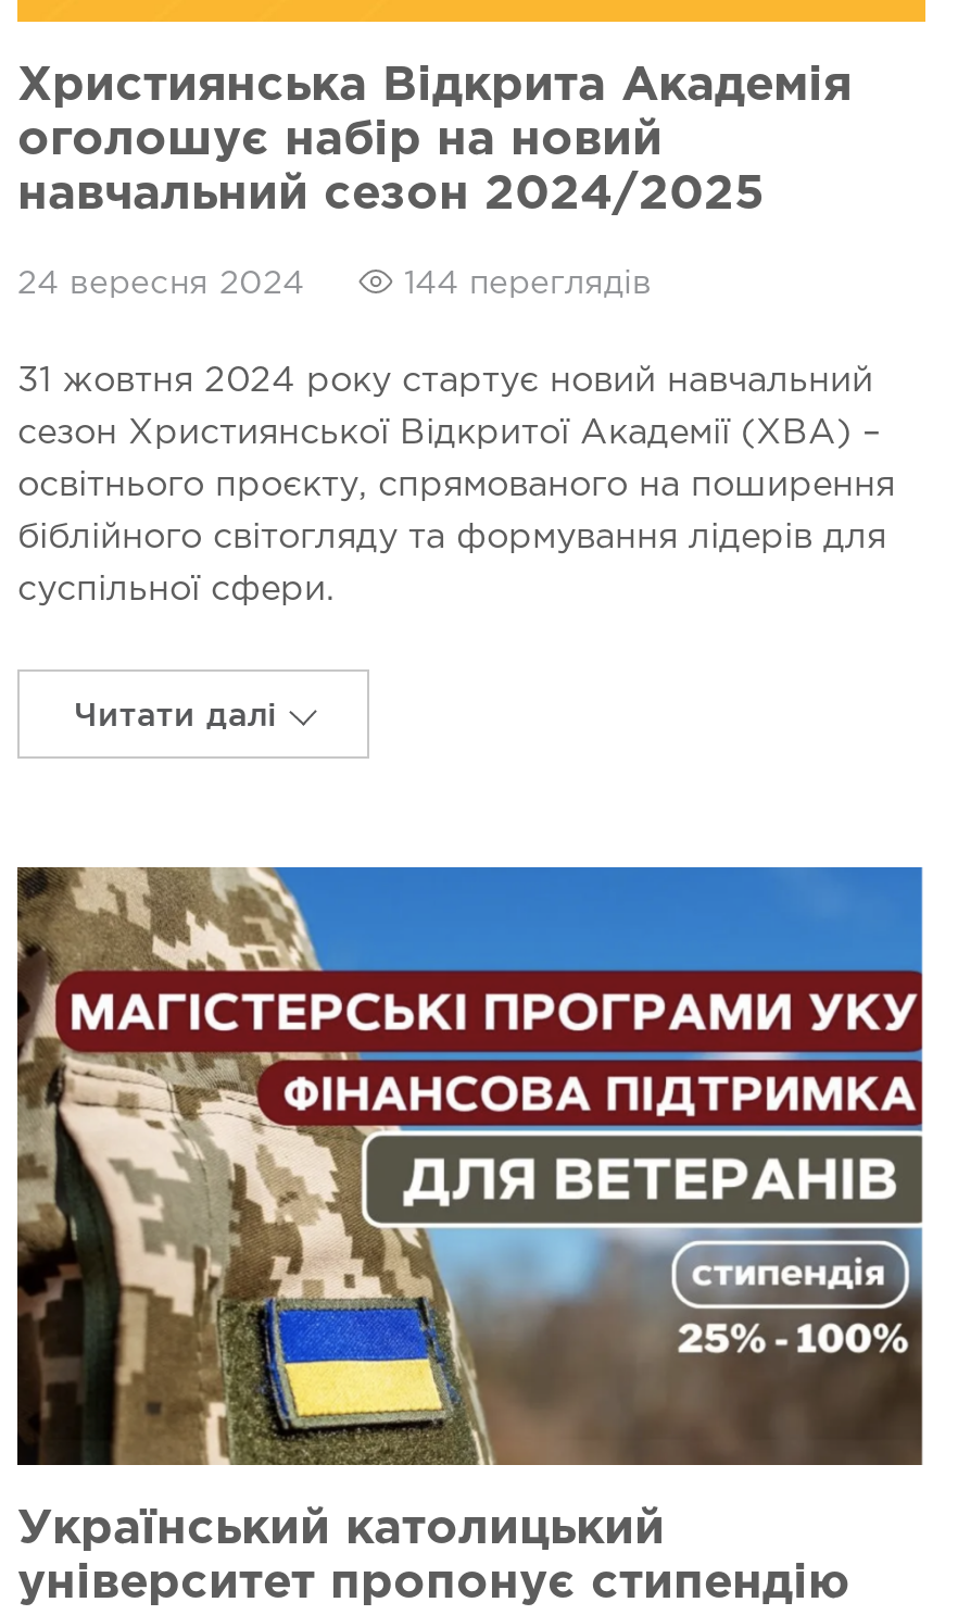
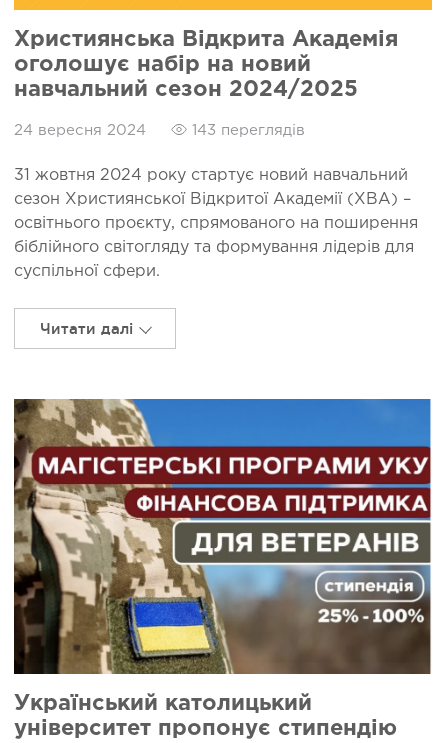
[393,268,652,297] 144 переглядів -> [187,123,305,136] 143 переглядів

